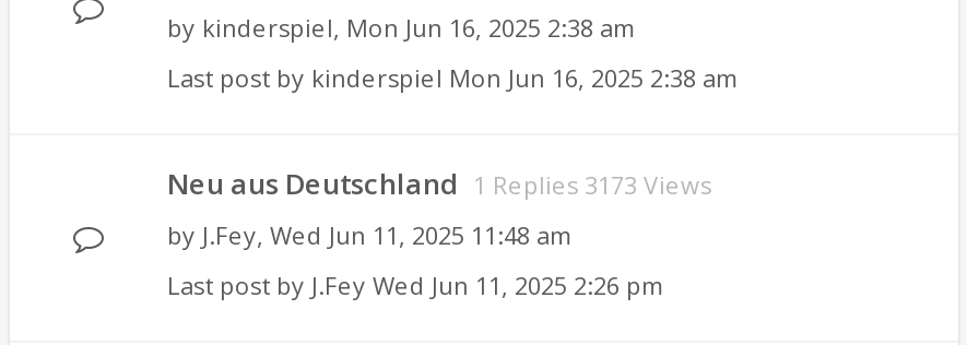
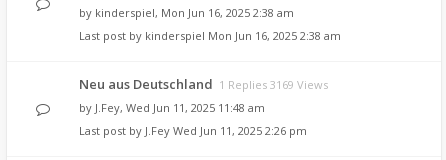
[167,164,711,203] Neu aus Deutschland 1 Replies 3173 Views -> [79,75,328,93] Neu aus Deutschland 1 Replies 3169 Views

